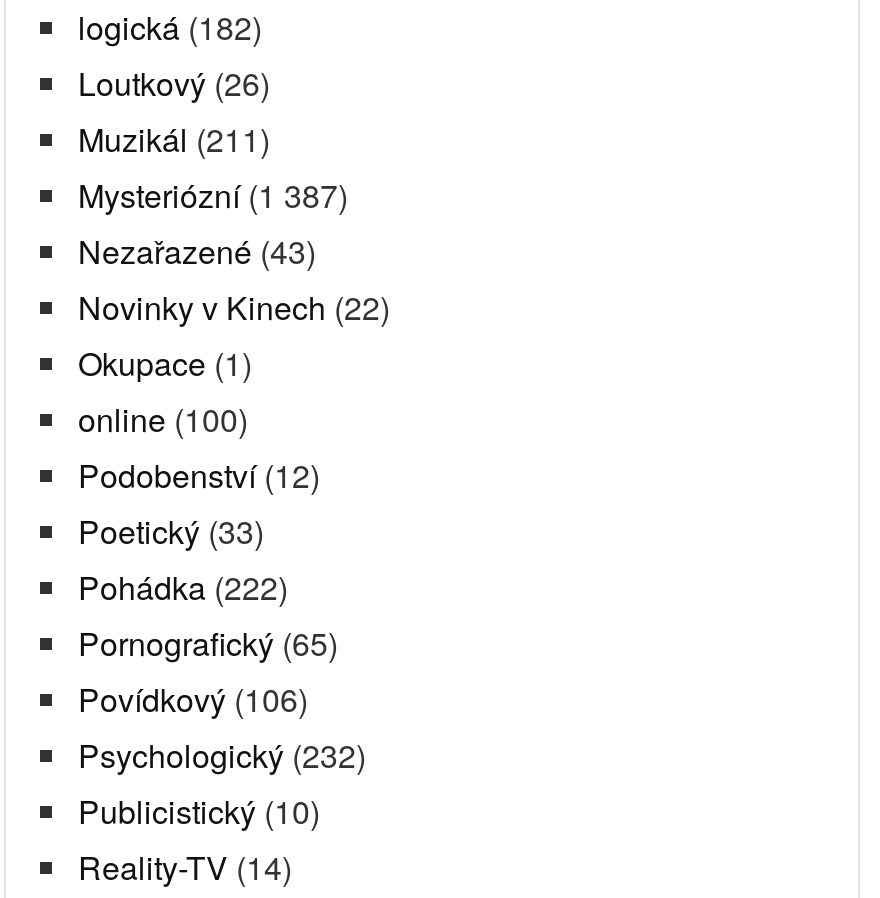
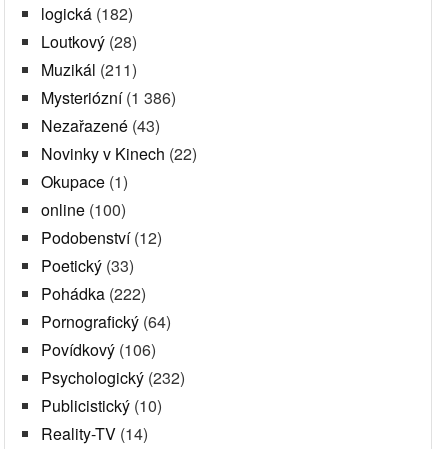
[78,60,270,106] Loutkový (26) -> [41,30,137,53] Loutkový (28)
[78,172,348,218] Mysteriózní (1 387) -> [41,86,176,109] Mysteriózní (1 386)
[78,620,338,666] Pornografický (65) -> [41,310,171,333] Pornografický (64)

